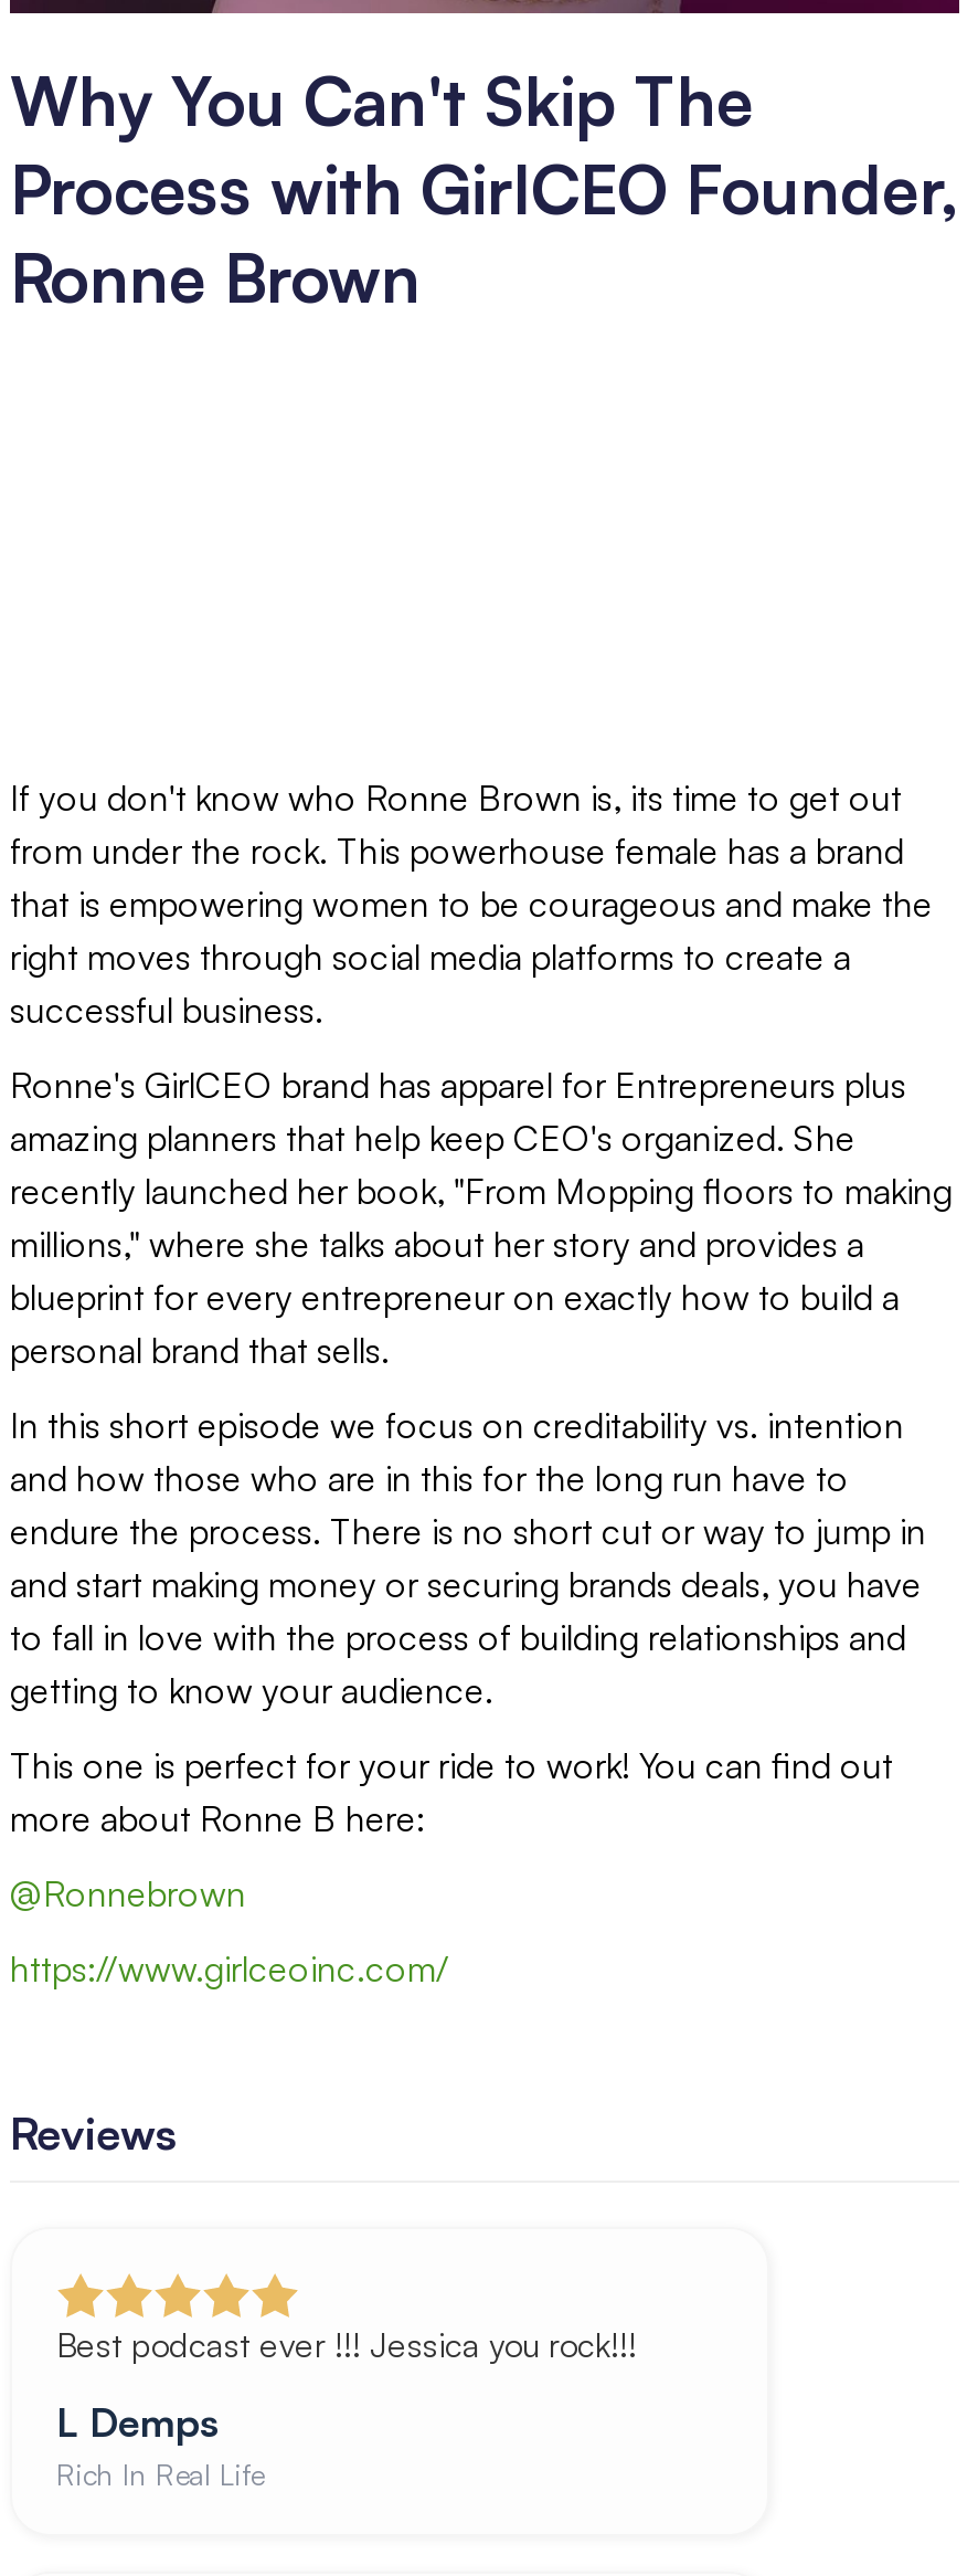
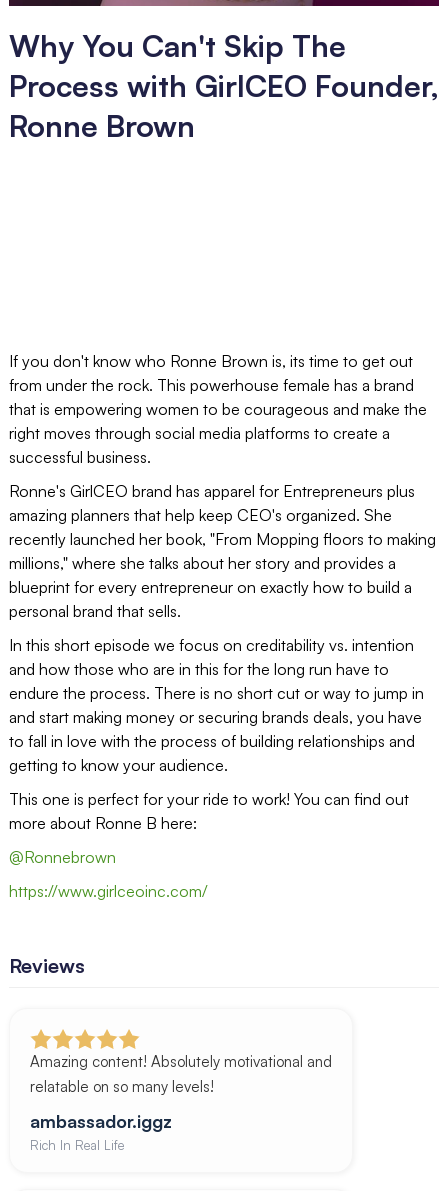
[56,2325,637,2367] Best podcast ever !!! Jessica you rock!!! -> [30,1052,332,1096] Amazing content! Absolutely motivational and | relatable on so many levels!
[56,2398,220,2447] L Demps -> [30,1110,172,1132] ambassador.iggz

